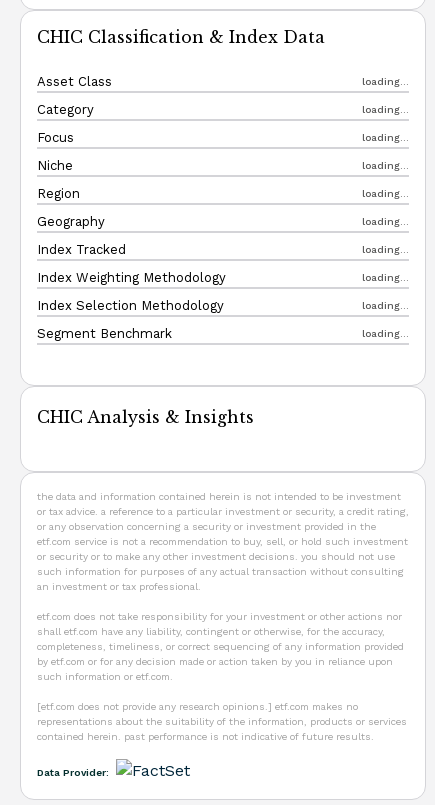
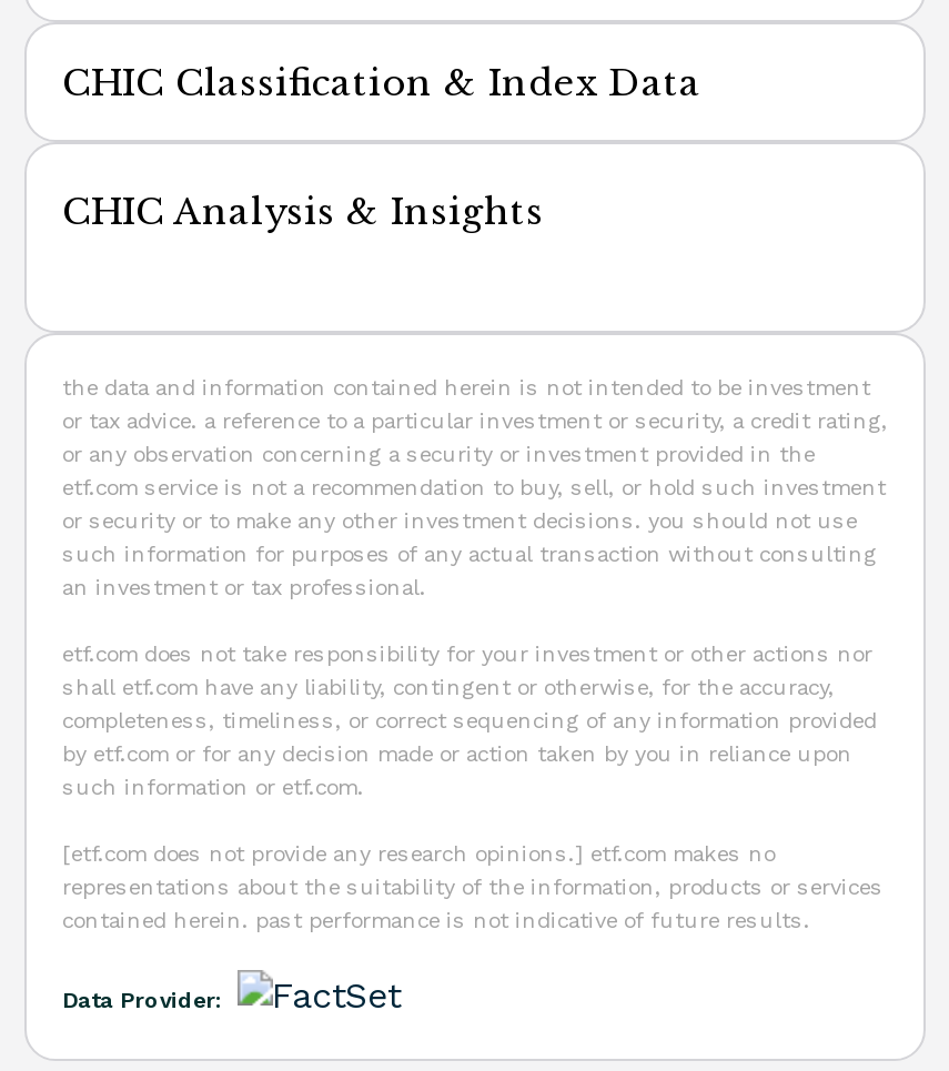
[37,73,409,340] Asset Class | loading... | Category | loading... | Focus | loading... | Niche | loading... | Region | loading... | Geography | loading... | Index Tracked | loading... | Index Weighting Methodology | loading... | Index Selection Methodology | loading... | Segment Benchmark | loading... -> none

